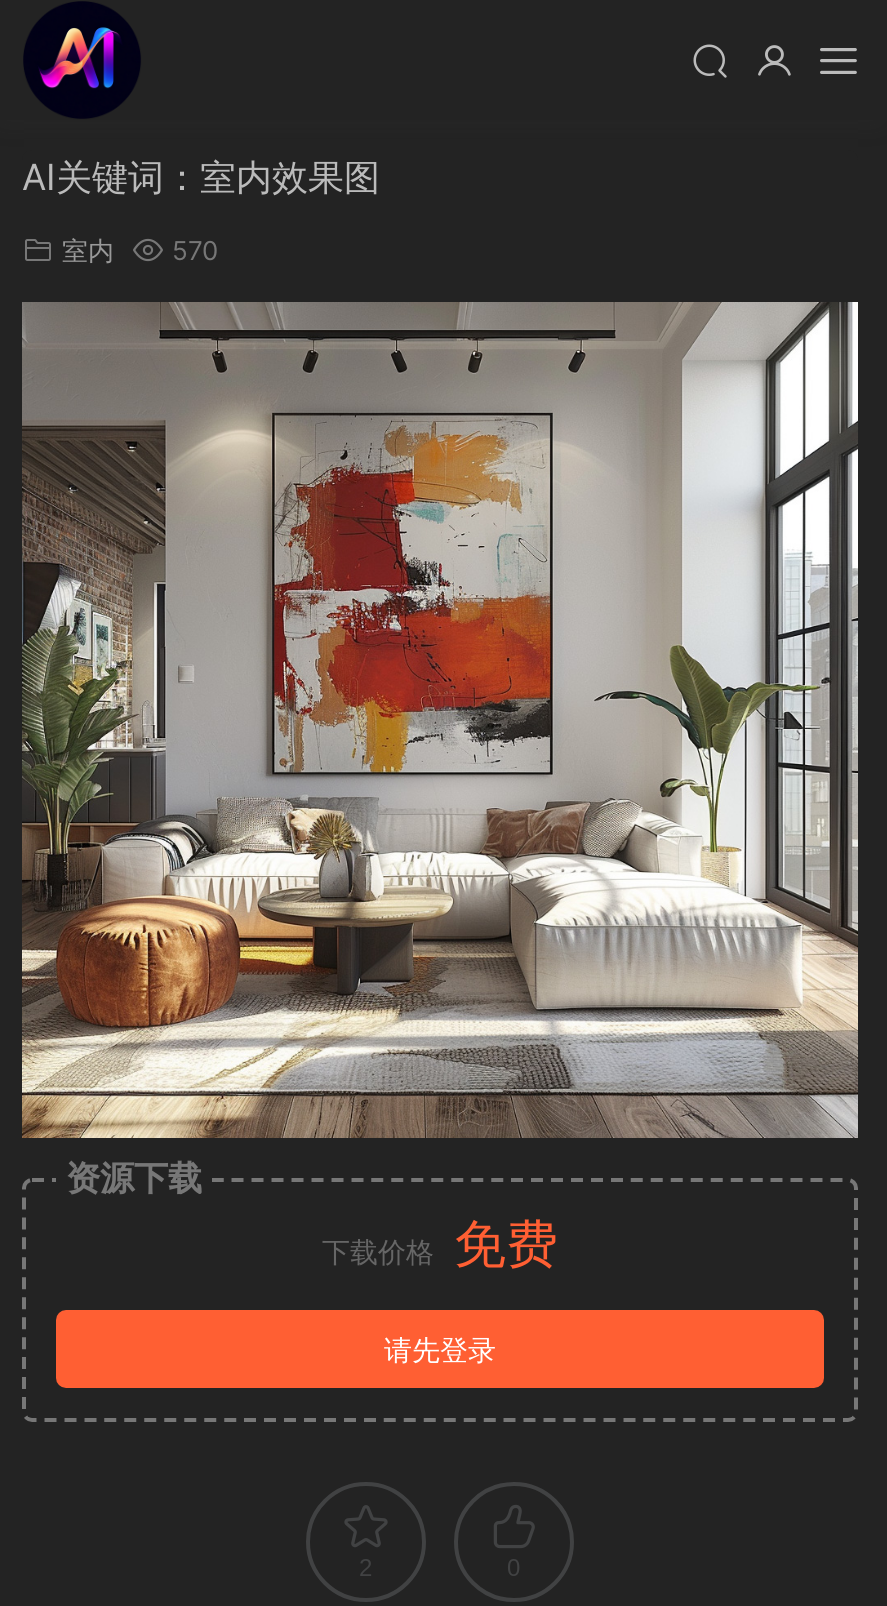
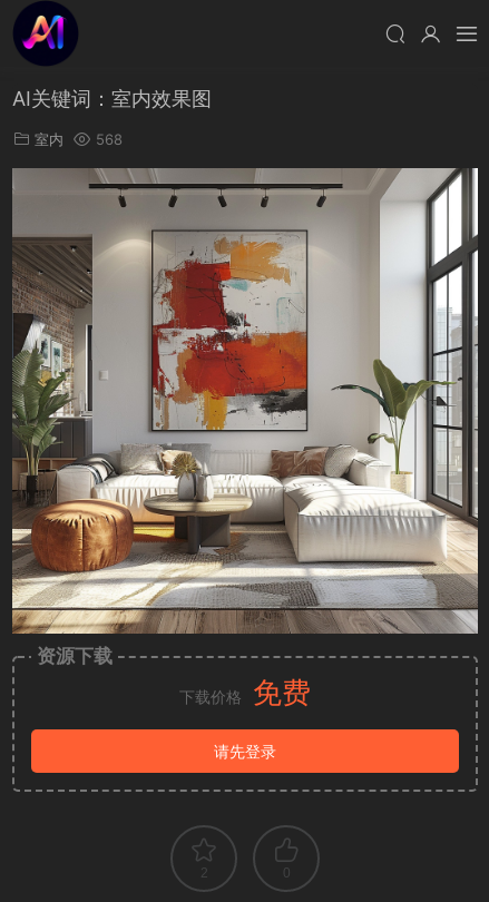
[62,234,218,266] 室内 570 -> [35,130,123,148] 室内 568

